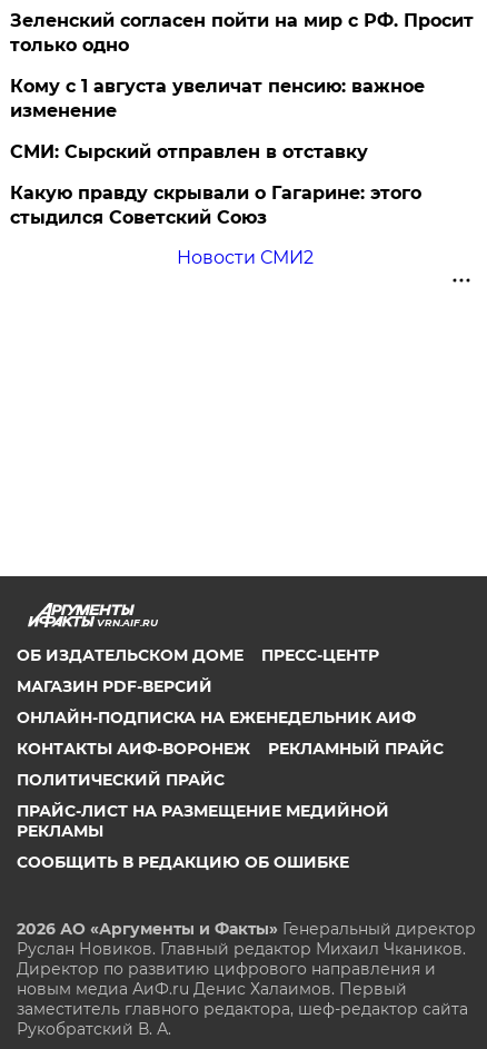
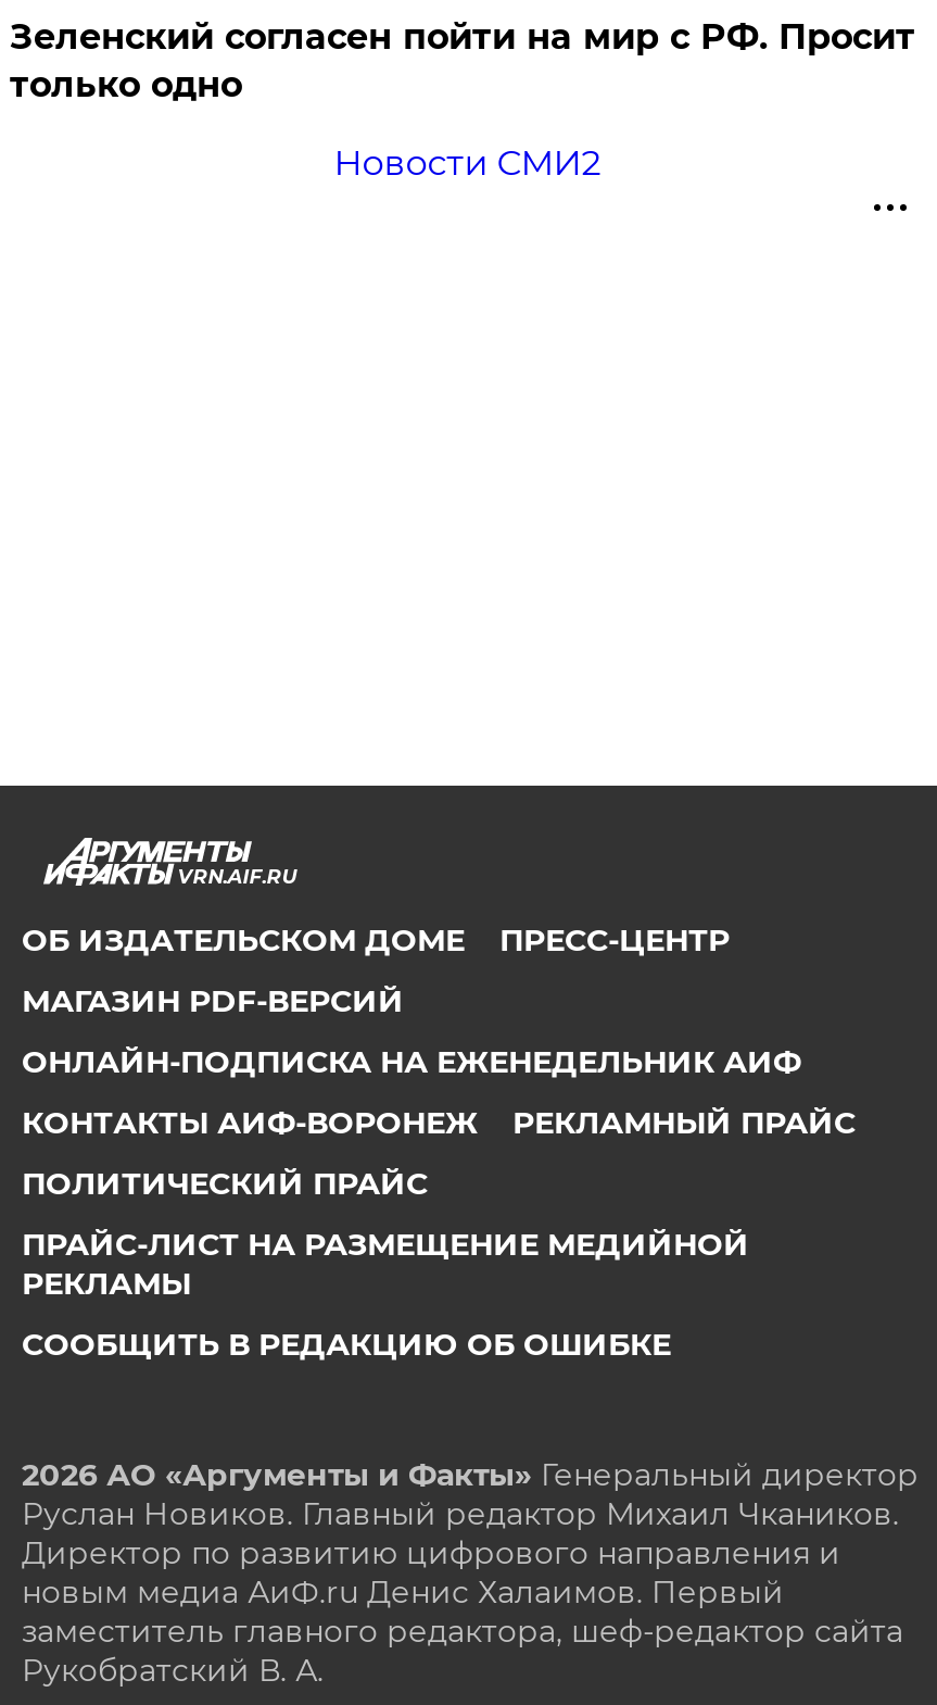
[10,76,425,228] Кому с 1 августа увеличат пенсию: важное | изменение | СМИ: Сырский отправлен в отставку | Какую правду скрывали о Гагарине: этого | стыдился Советский Союз -> none

